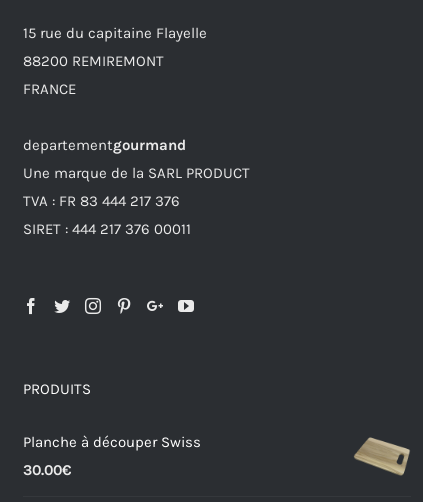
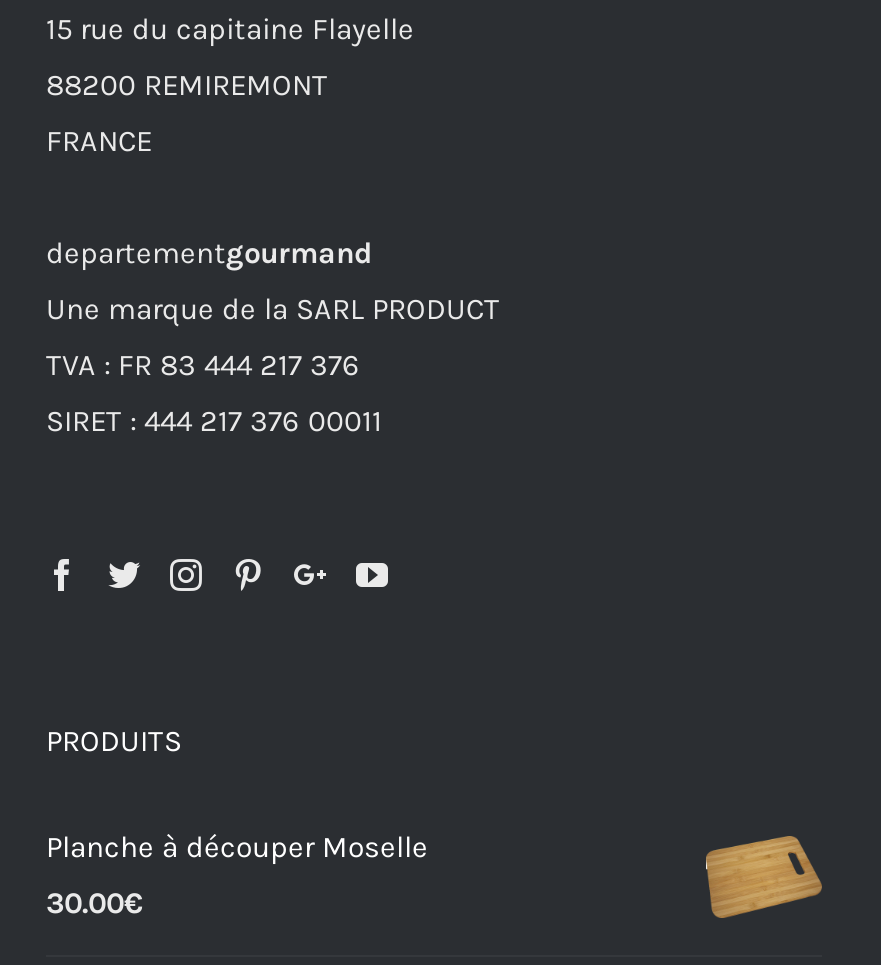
[23,433,201,451] Planche à découper Swiss -> [46,829,428,865] Planche à découper Moselle
[353,436,411,478] [image] -> [704,833,824,921] [image]

